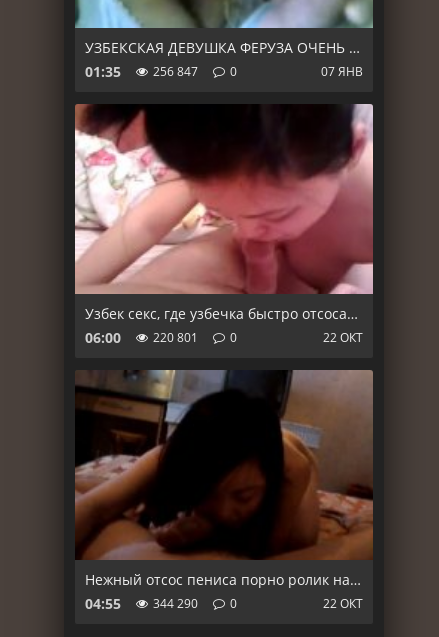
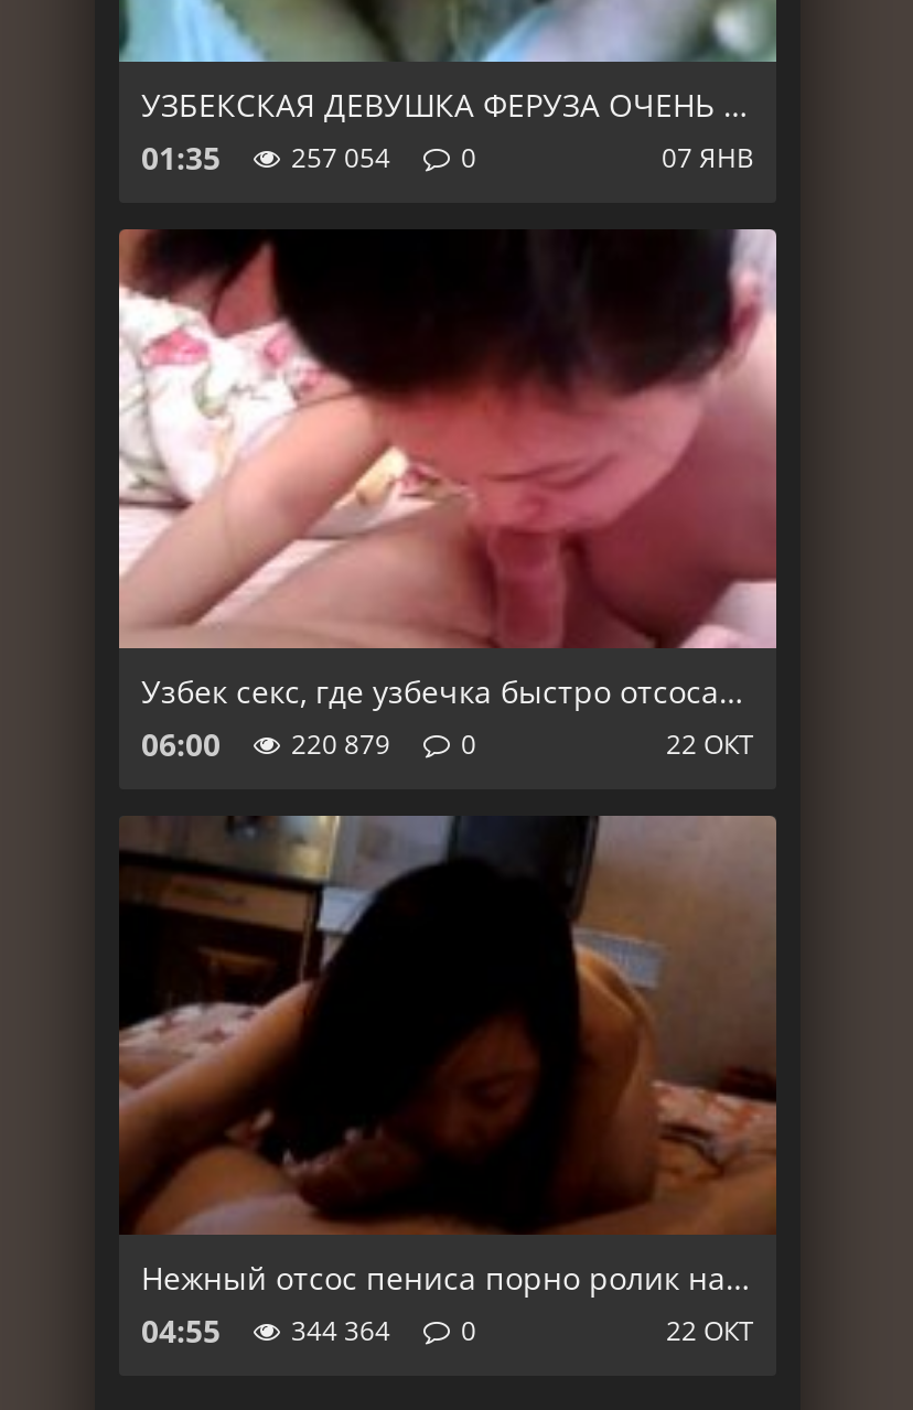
[85,62,237,81] 01:35 256 847 0 -> [141,137,476,179] 01:35 257 054 0
[85,328,237,347] 06:00 220 801 0 -> [141,723,476,765] 06:00 220 879 0
[85,594,237,613] 04:55 344 290 0 -> [141,1310,476,1352] 04:55 344 364 0

